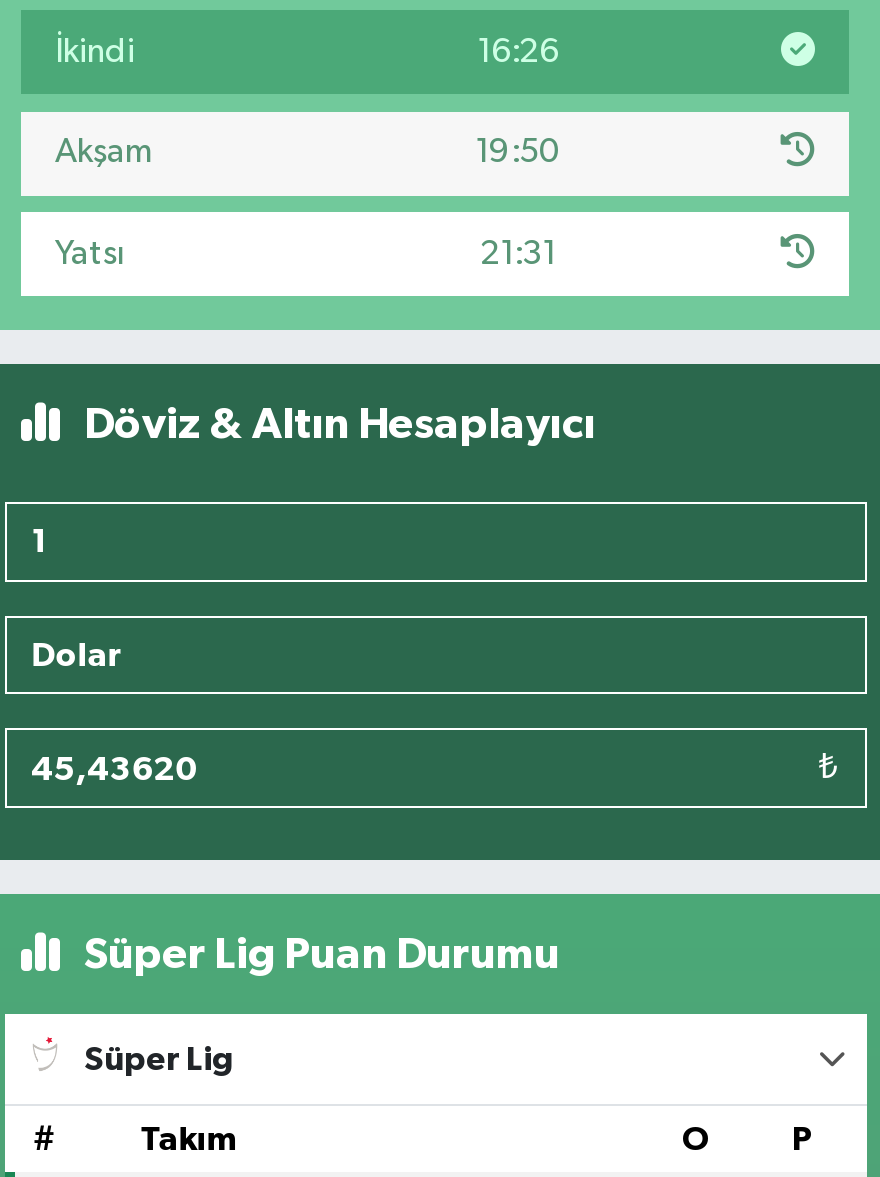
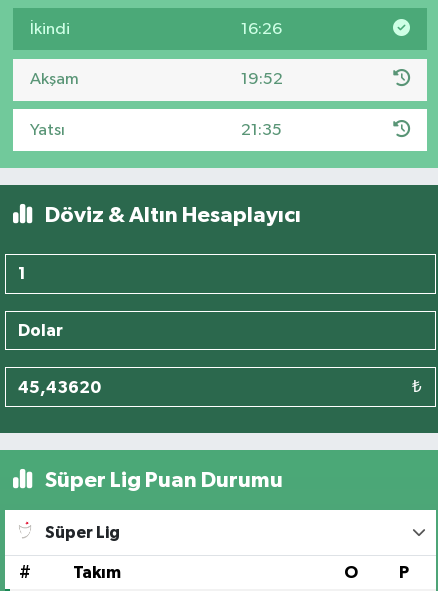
[475,137,561,171] 19:50 -> [240,71,282,88] 19:52
[480,238,556,272] 21:31 -> [241,122,282,139] 21:35

